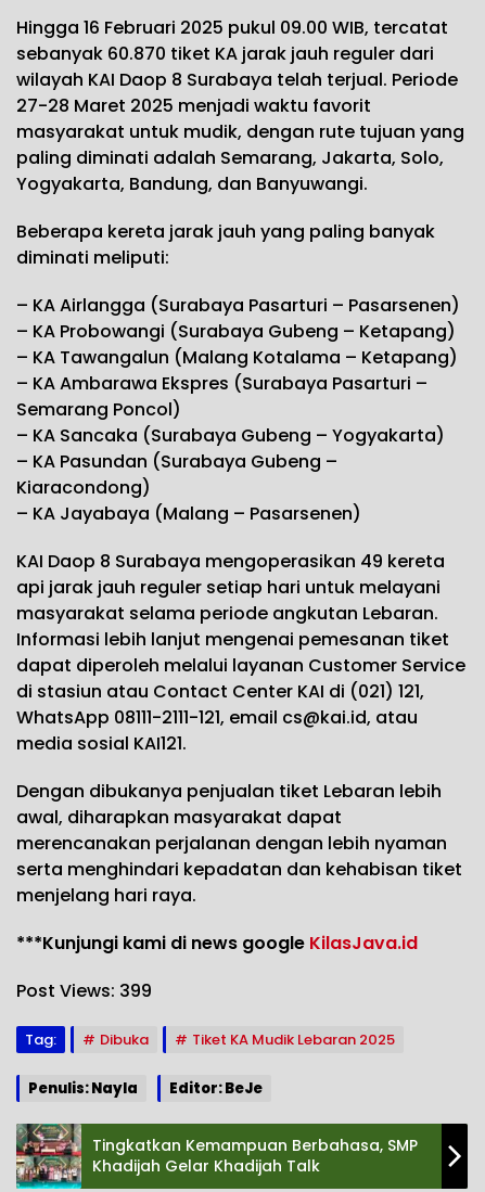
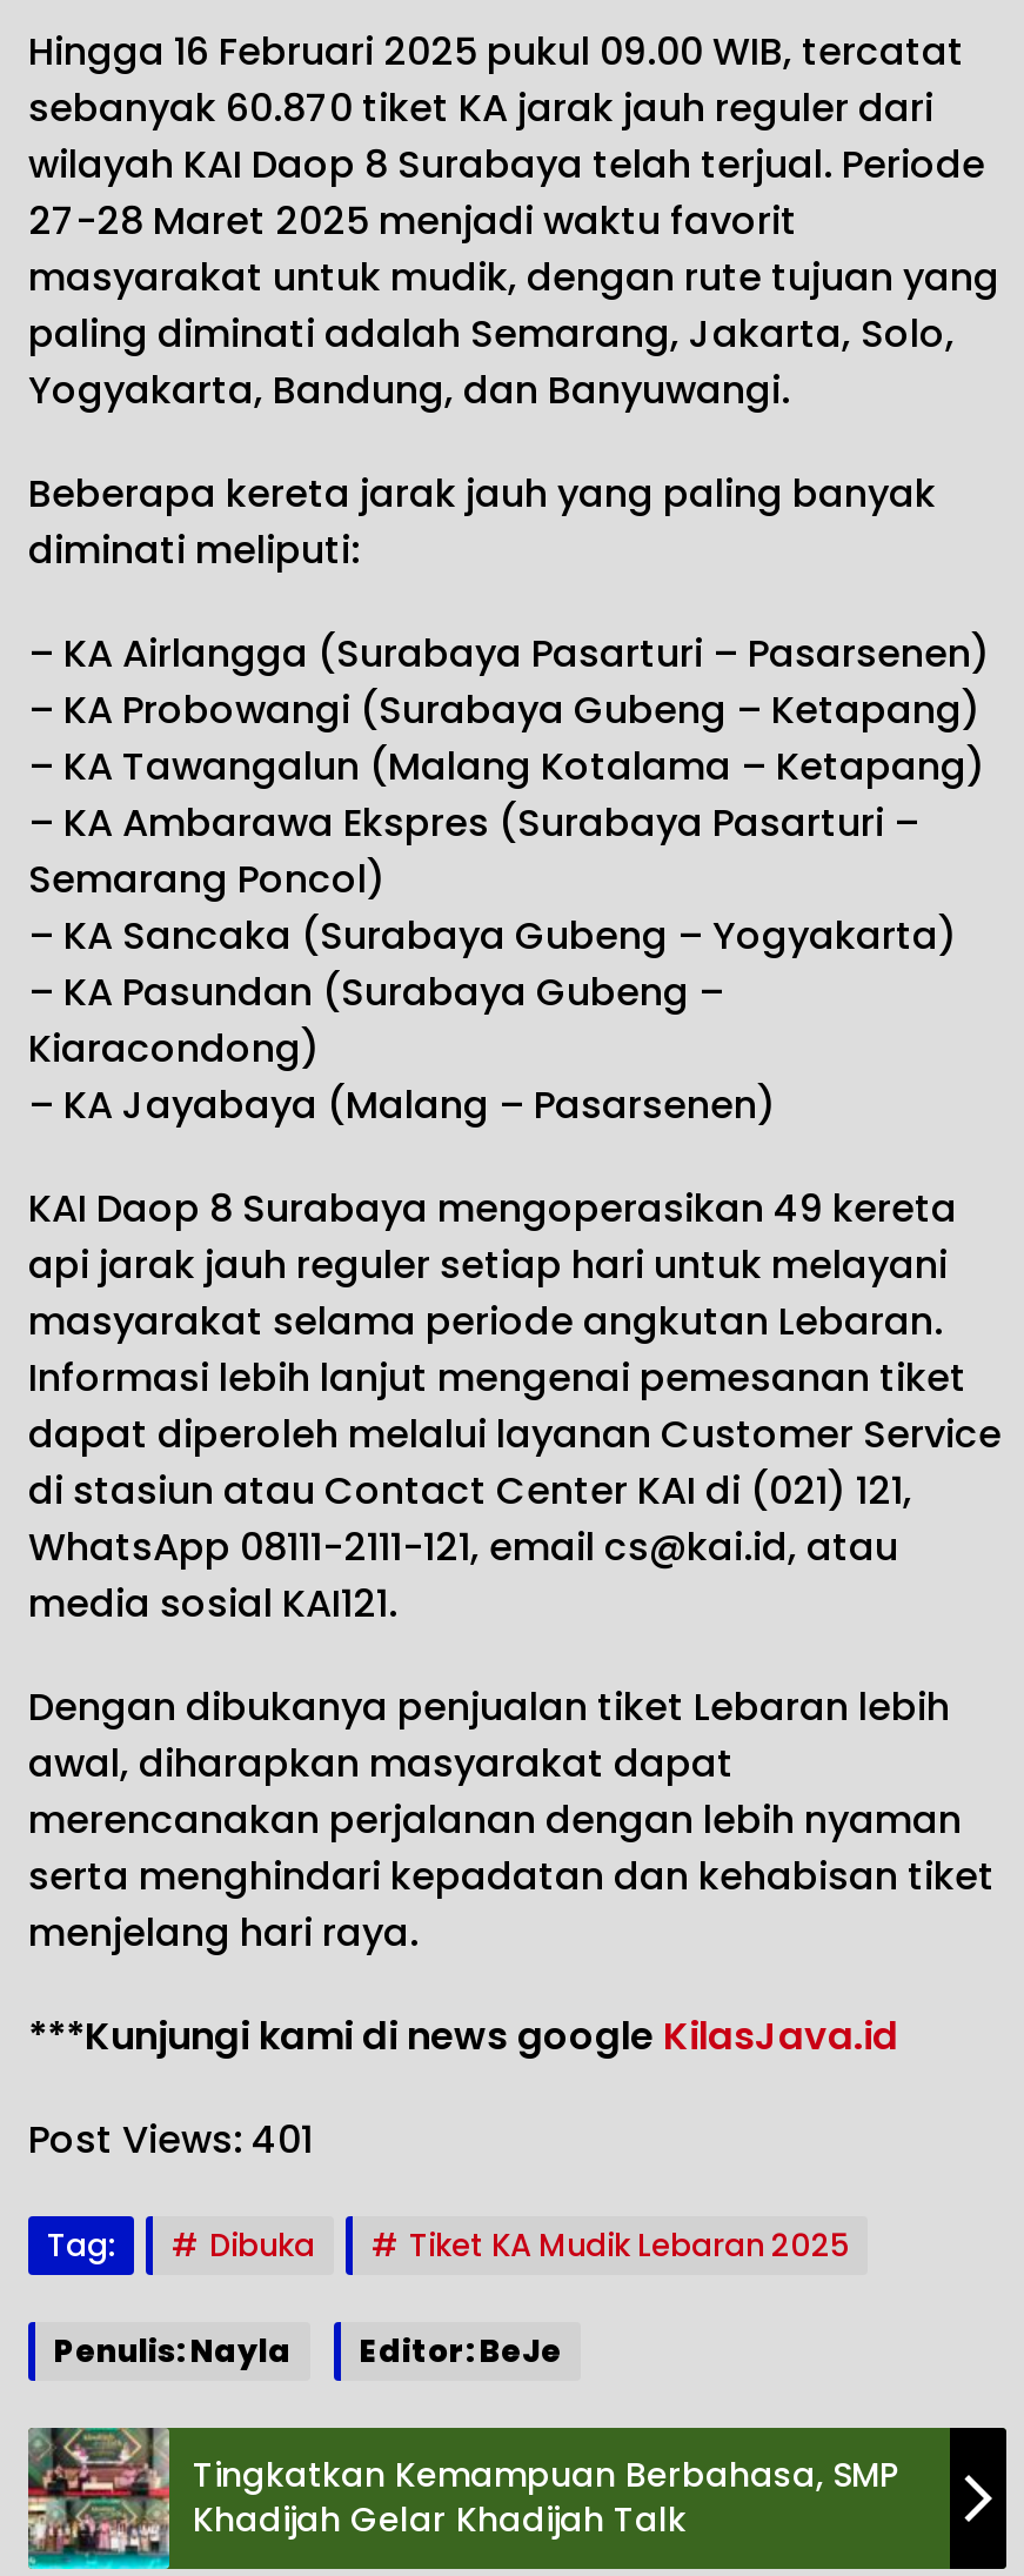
[16,979,152,1004] Post Views: 399 -> [28,2114,313,2168] Post Views: 401

